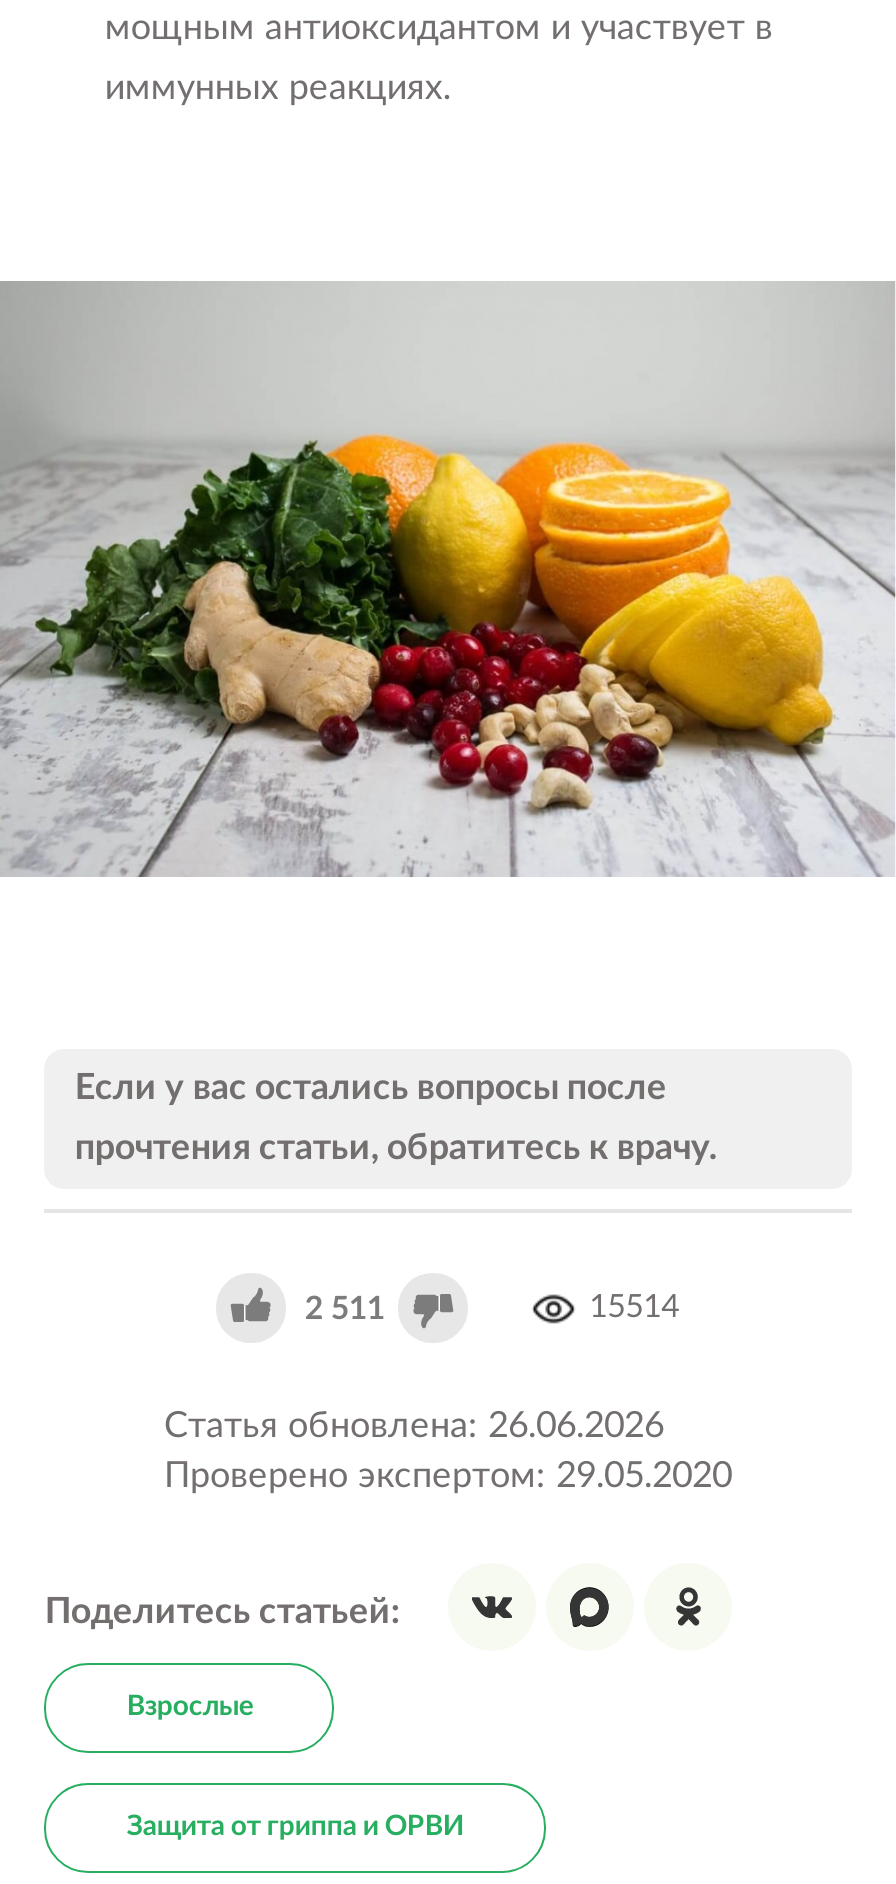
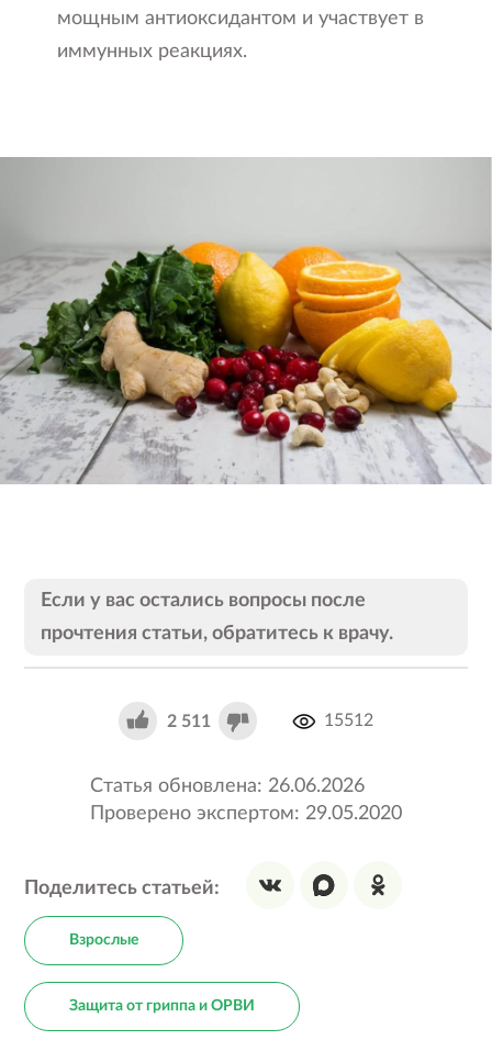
[589,1292,679,1324] 15514 -> [324,712,373,730] 15512

